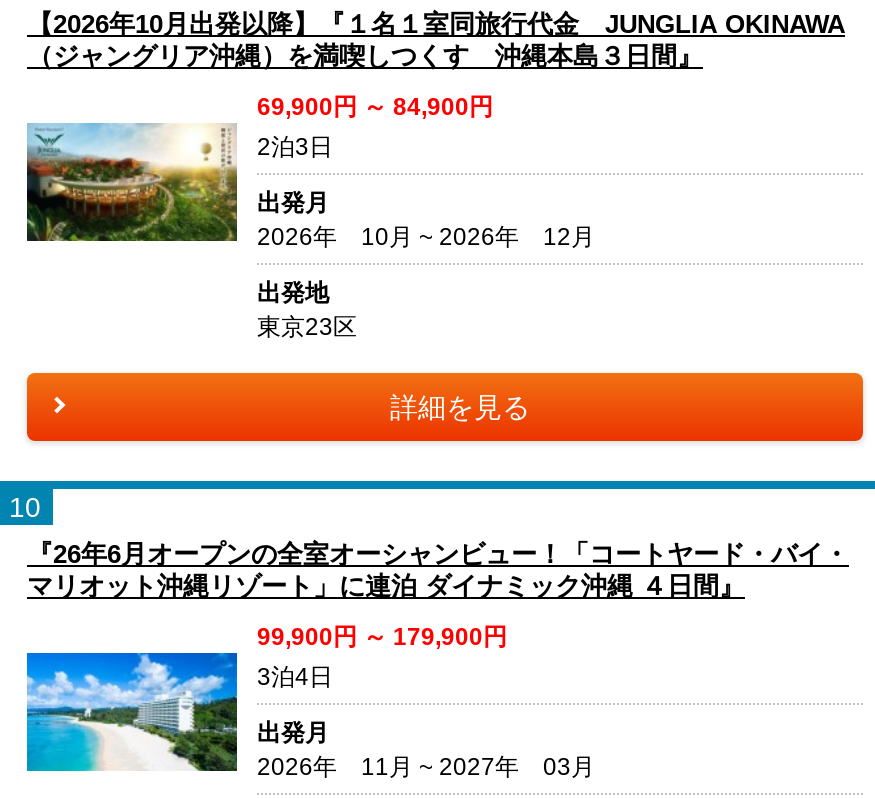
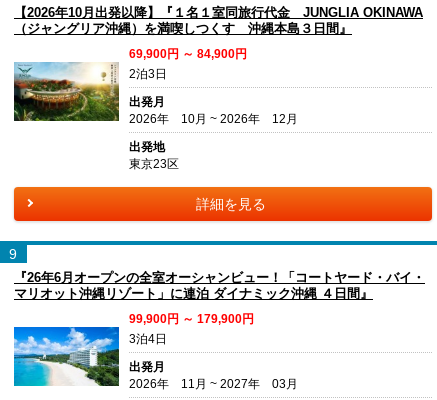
[9,491,41,523] 10 -> [9,246,17,262] 9

